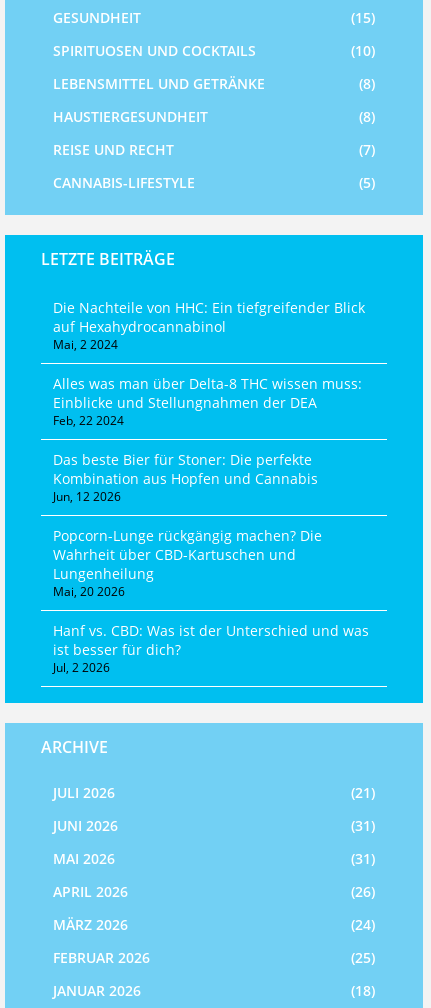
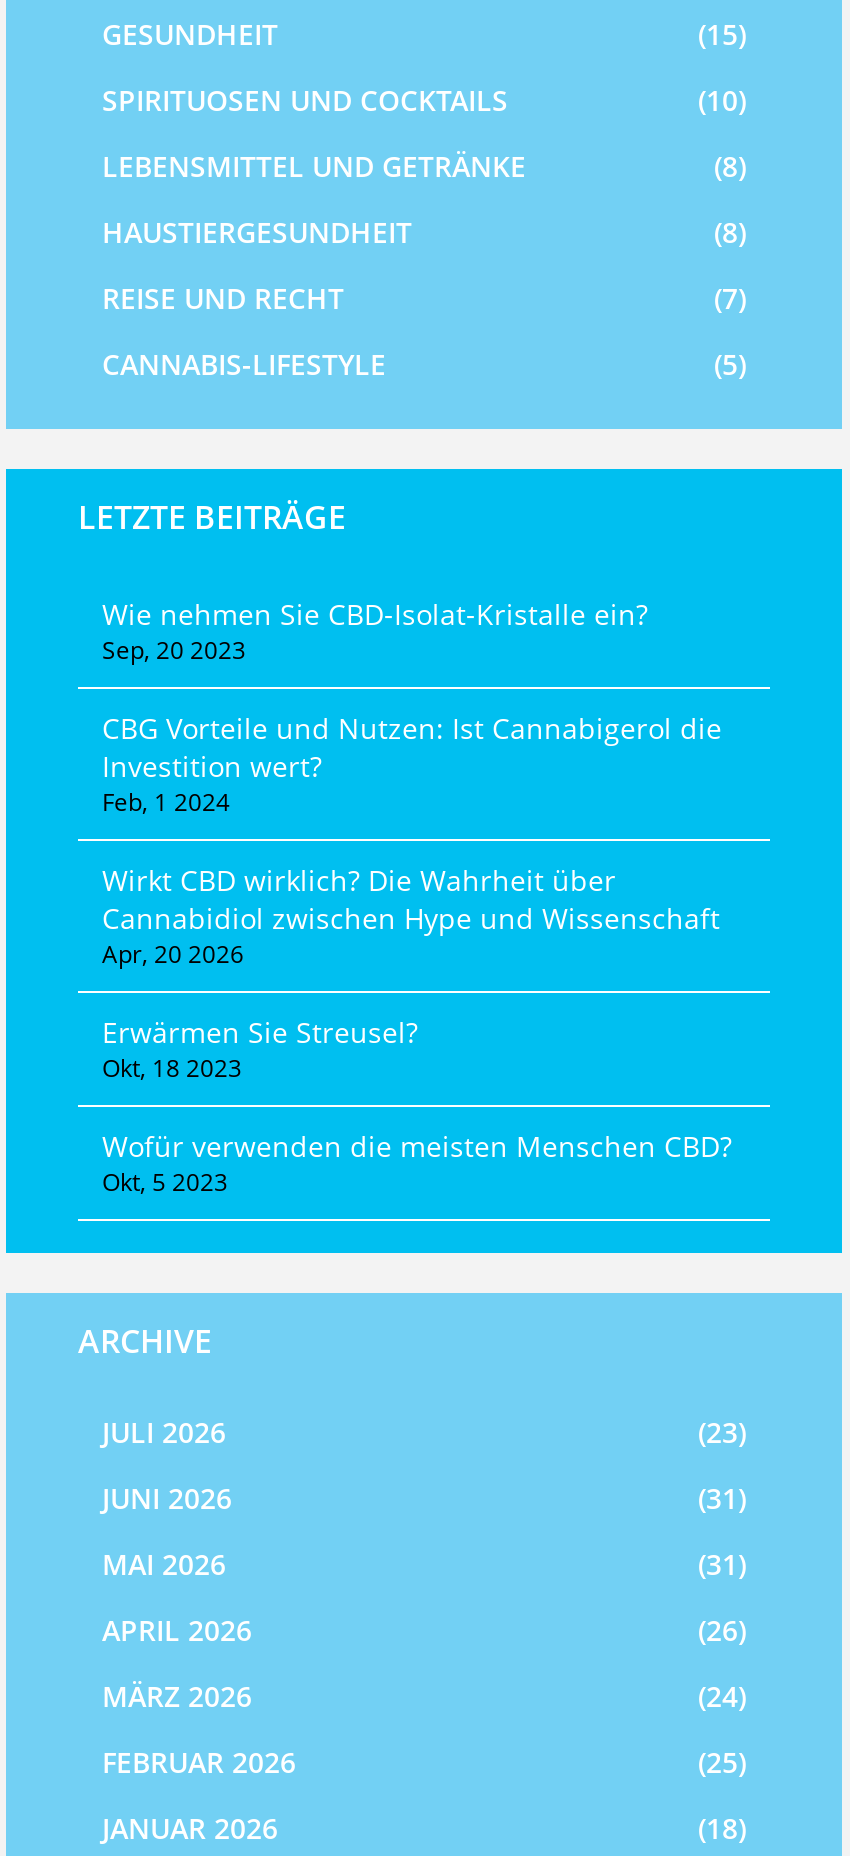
[53,298,365,353] Die Nachteile von HHC: Ein tiefgreifender Blick | auf Hexahydrocannabinol | Mai, 2 2024 -> [102,595,648,667] Wie nehmen Sie CBD-Isolat-Kristalle ein? | Sep, 20 2023
[53,374,362,429] Alles was man über Delta-8 THC wissen muss: | Einblicke und Stellungnahmen der DEA | Feb, 22 2024 -> [102,709,722,819] CBG Vorteile und Nutzen: Ist Cannabigerol die | Investition wert? | Feb, 1 2024
[53,450,318,505] Das beste Bier für Stoner: Die perfekte | Kombination aus Hopfen und Cannabis | Jun, 12 2026 -> [102,861,720,971] Wirkt CBD wirklich? Die Wahrheit über | Cannabidiol zwischen Hype und Wissenschaft | Apr, 20 2026
[53,526,322,600] Popcorn-Lunge rückgängig machen? Die | Wahrheit über CBD-Kartuschen und | Lungenheilung | Mai, 20 2026 -> [102,1013,418,1085] Erwärmen Sie Streusel? | Okt, 18 2023
[53,621,369,676] Hanf vs. CBD: Was ist der Unterschied und was | ist besser für dich? | Jul, 2 2026 -> [102,1127,732,1199] Wofür verwenden die meisten Menschen CBD? | Okt, 5 2023
[351,783,375,802] (21) -> [698,1413,746,1451] (23)

